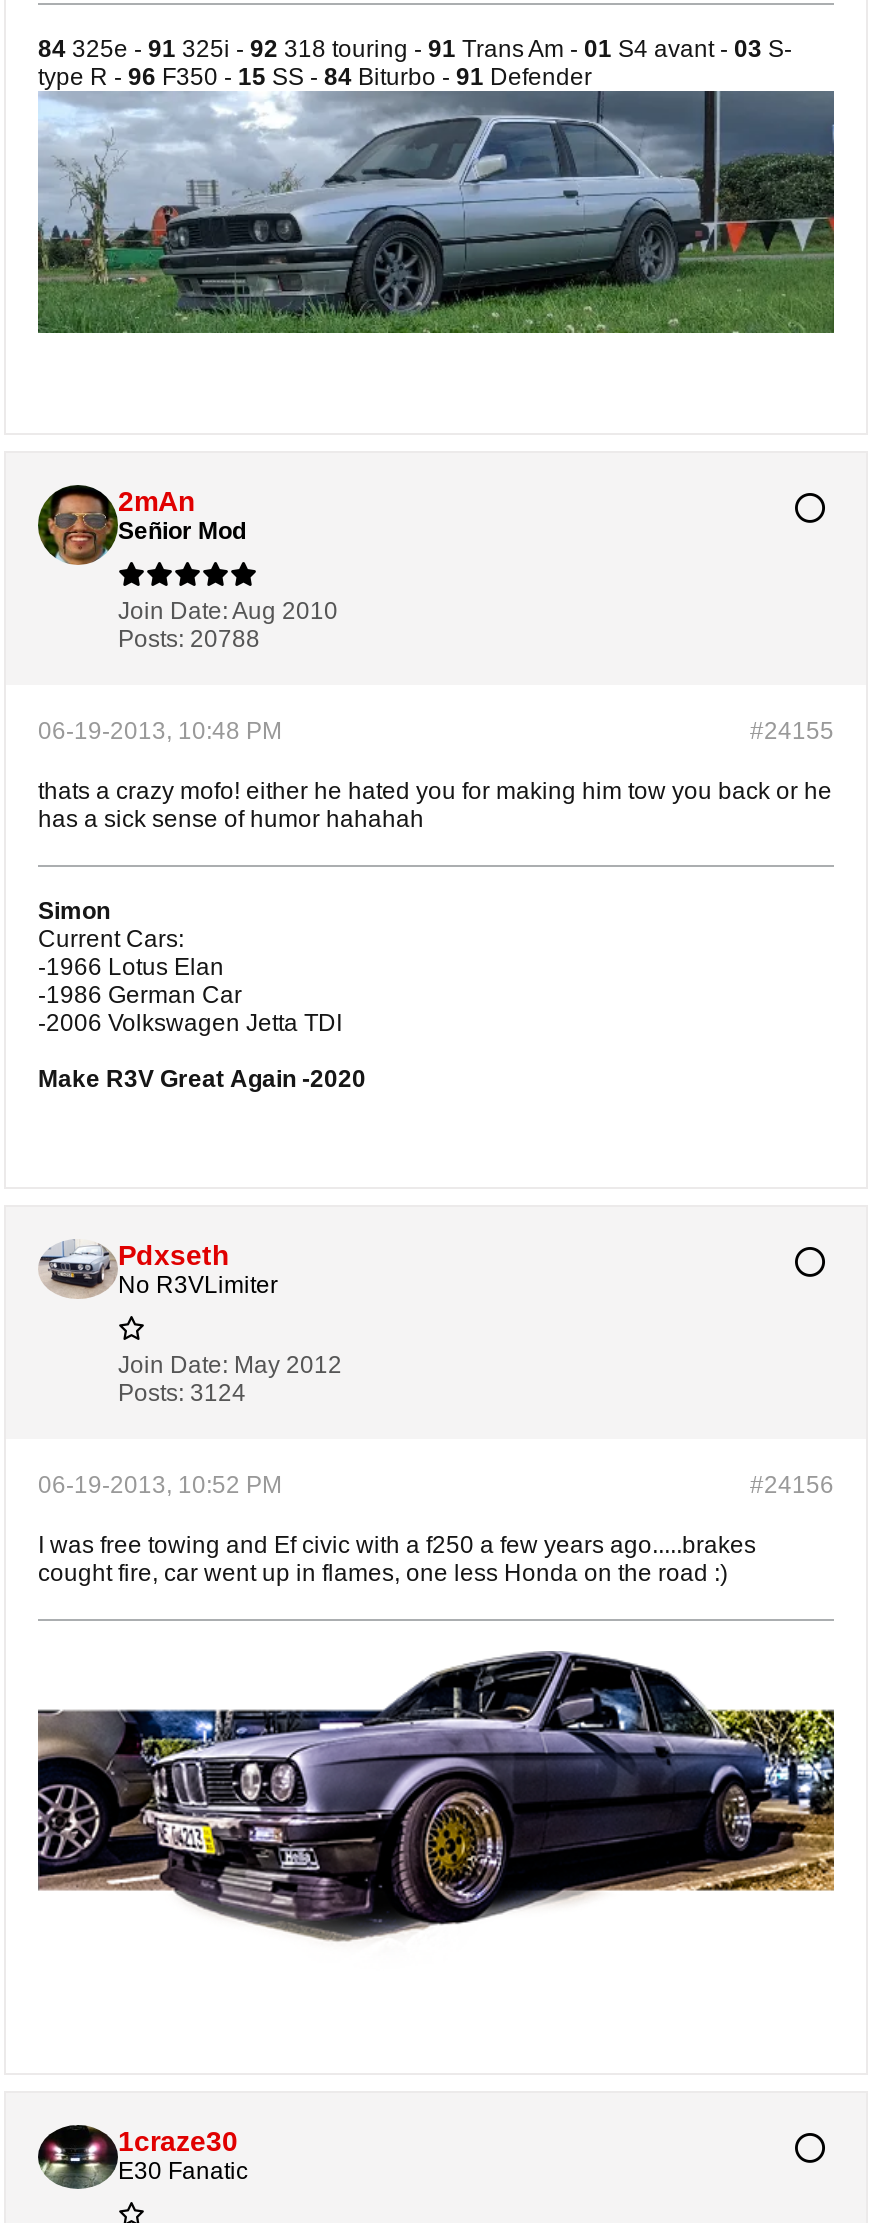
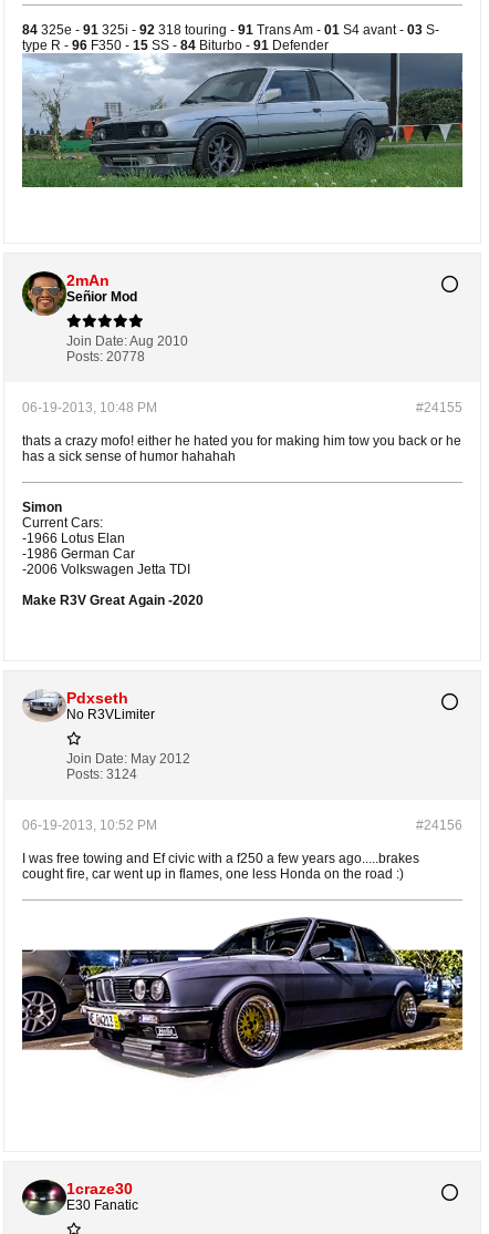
[118,625,260,653] Posts: 20788 -> [66,349,145,364] Posts: 20778

